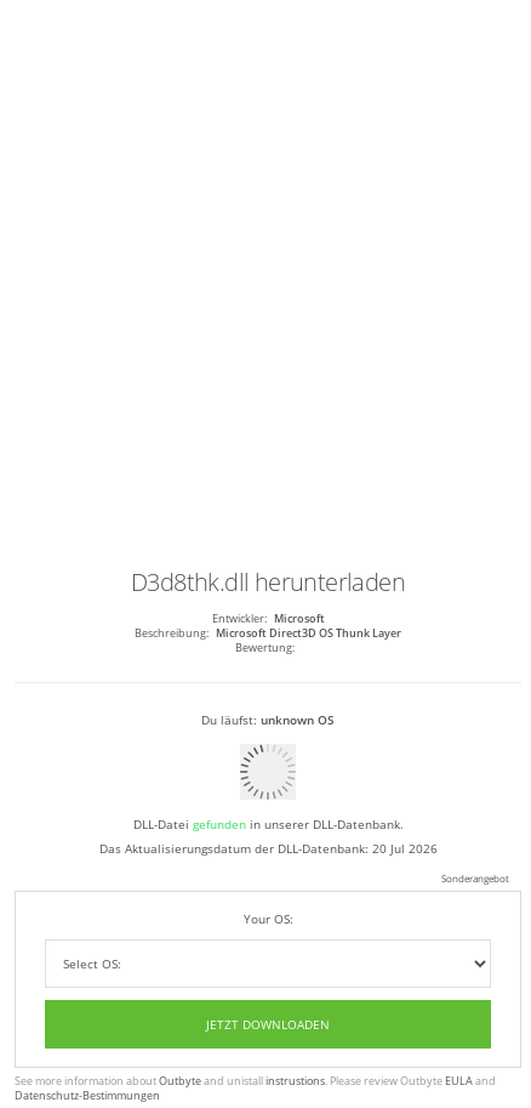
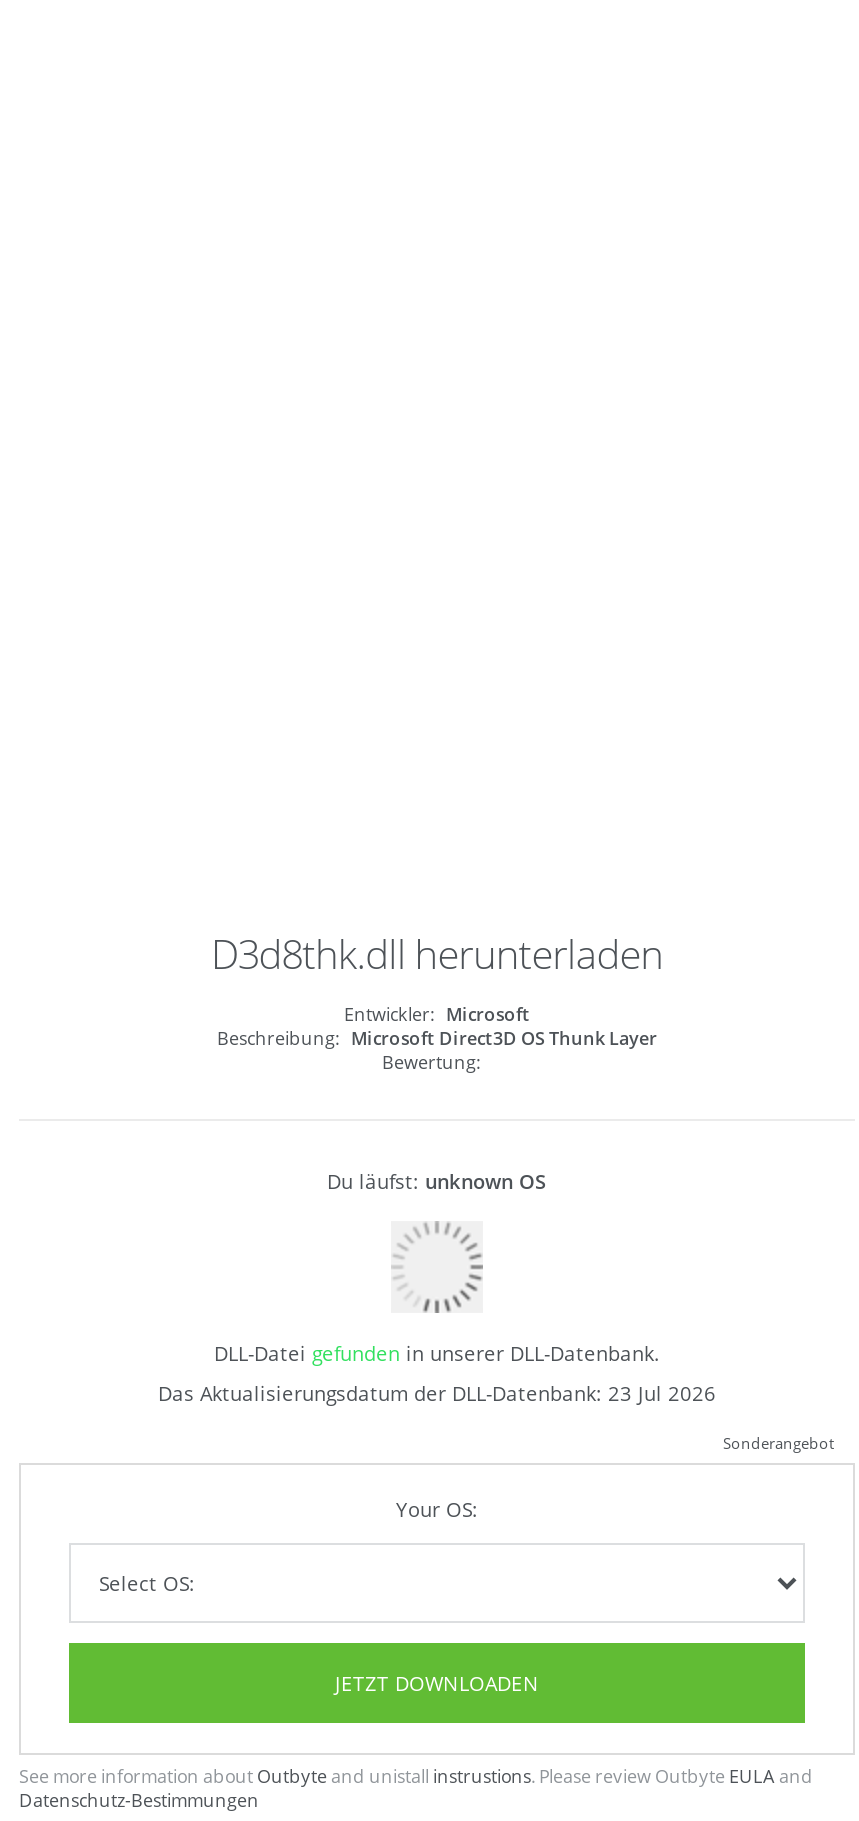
[99,840,437,857] Das Aktualisierungsdatum der DLL-Datenbank: 20 Jul 2026 -> [158,1379,716,1407] Das Aktualisierungsdatum der DLL-Datenbank: 23 Jul 2026

